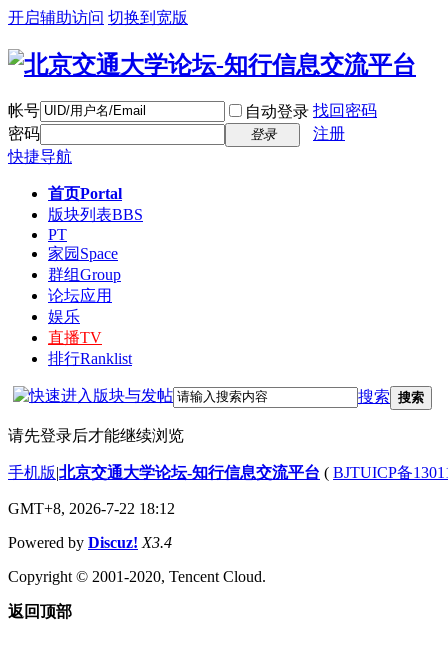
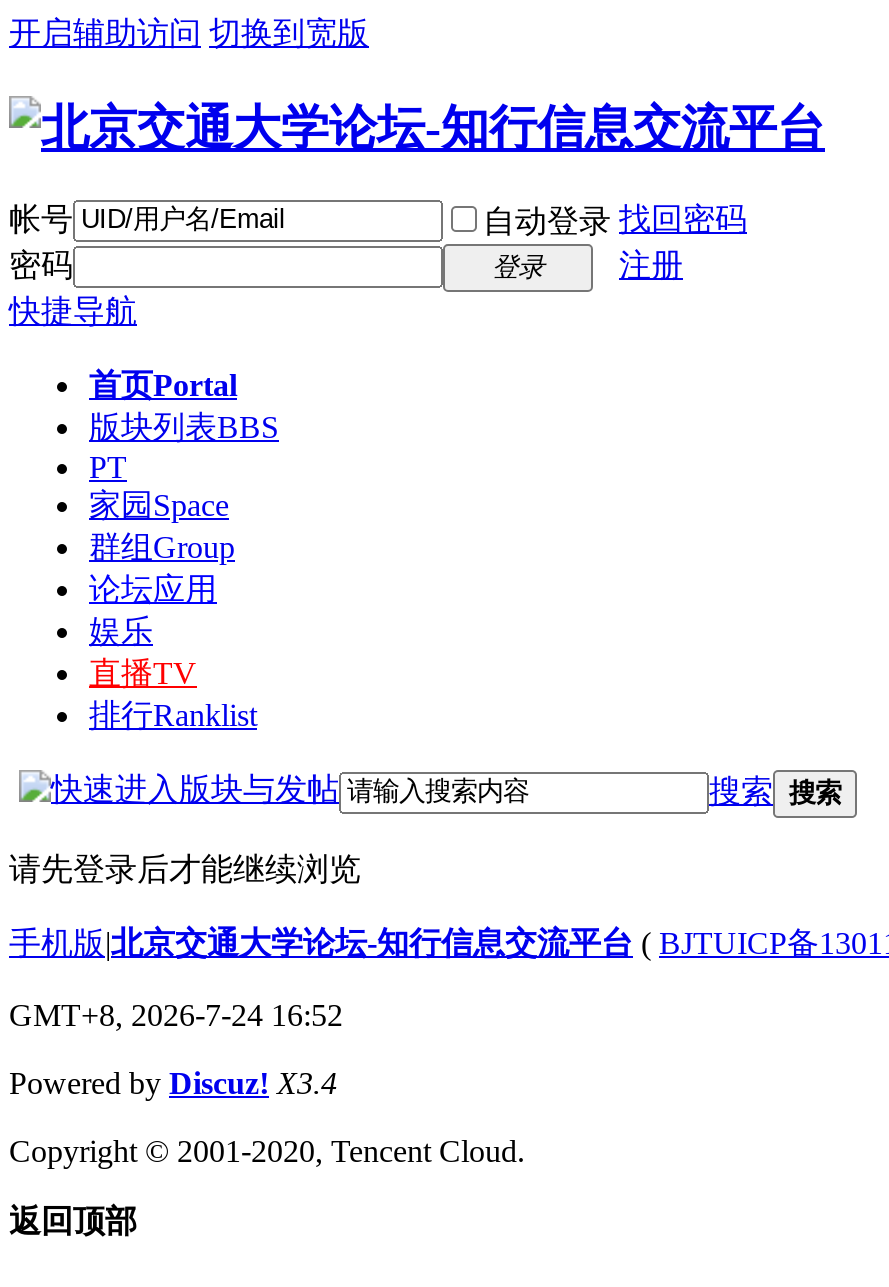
[8,500,175,517] GMT+8, 2026-7-22 18:12 -> [9,998,343,1032] GMT+8, 2026-7-24 16:52

